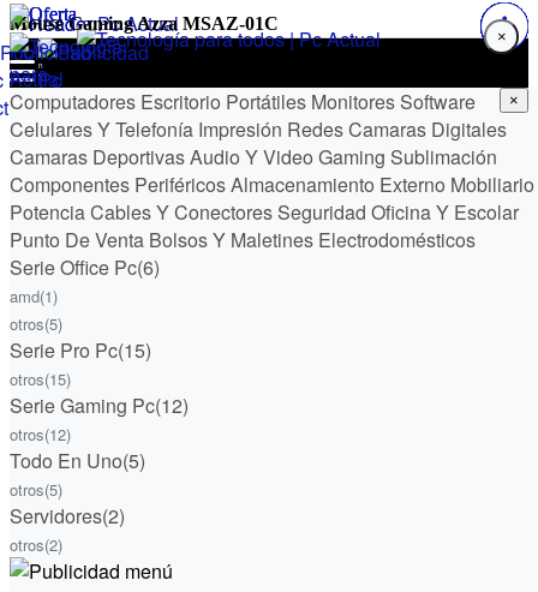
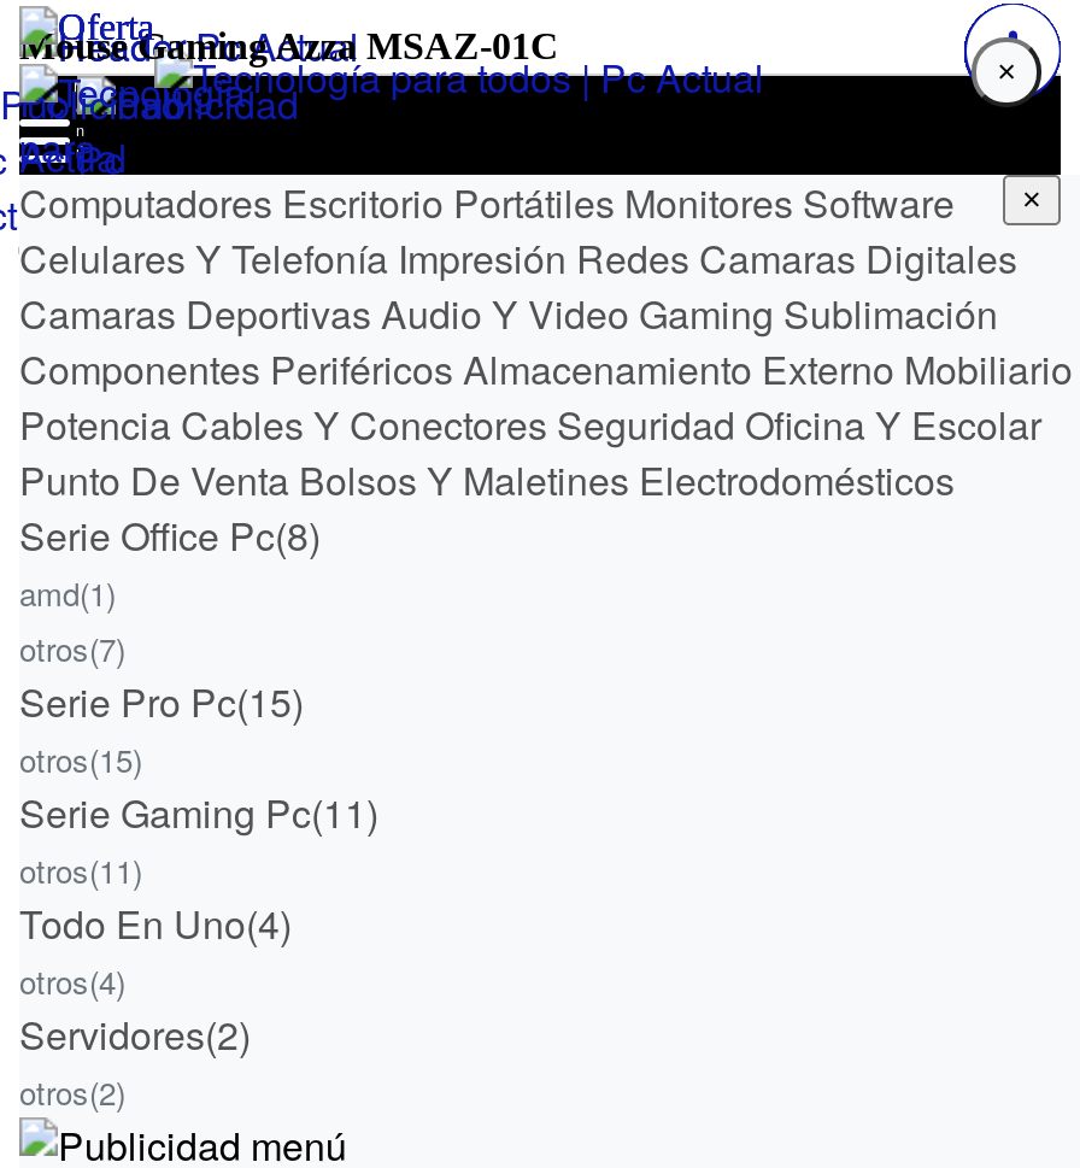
[10,253,160,281] Serie Office Pc(6) -> [19,507,321,563] Serie Office Pc(8)
[10,312,62,335] otros(5) -> [19,626,125,671] otros(7)
[10,391,189,419] Serie Gaming Pc(12) -> [19,785,378,840] Serie Gaming Pc(11)
[10,423,71,446] otros(12) -> [19,847,142,893] otros(11)
[10,447,145,474] Todo En Uno(5) -> [19,896,292,951] Todo En Uno(4)
[10,478,62,501] otros(5) -> [19,958,125,1004] otros(4)

